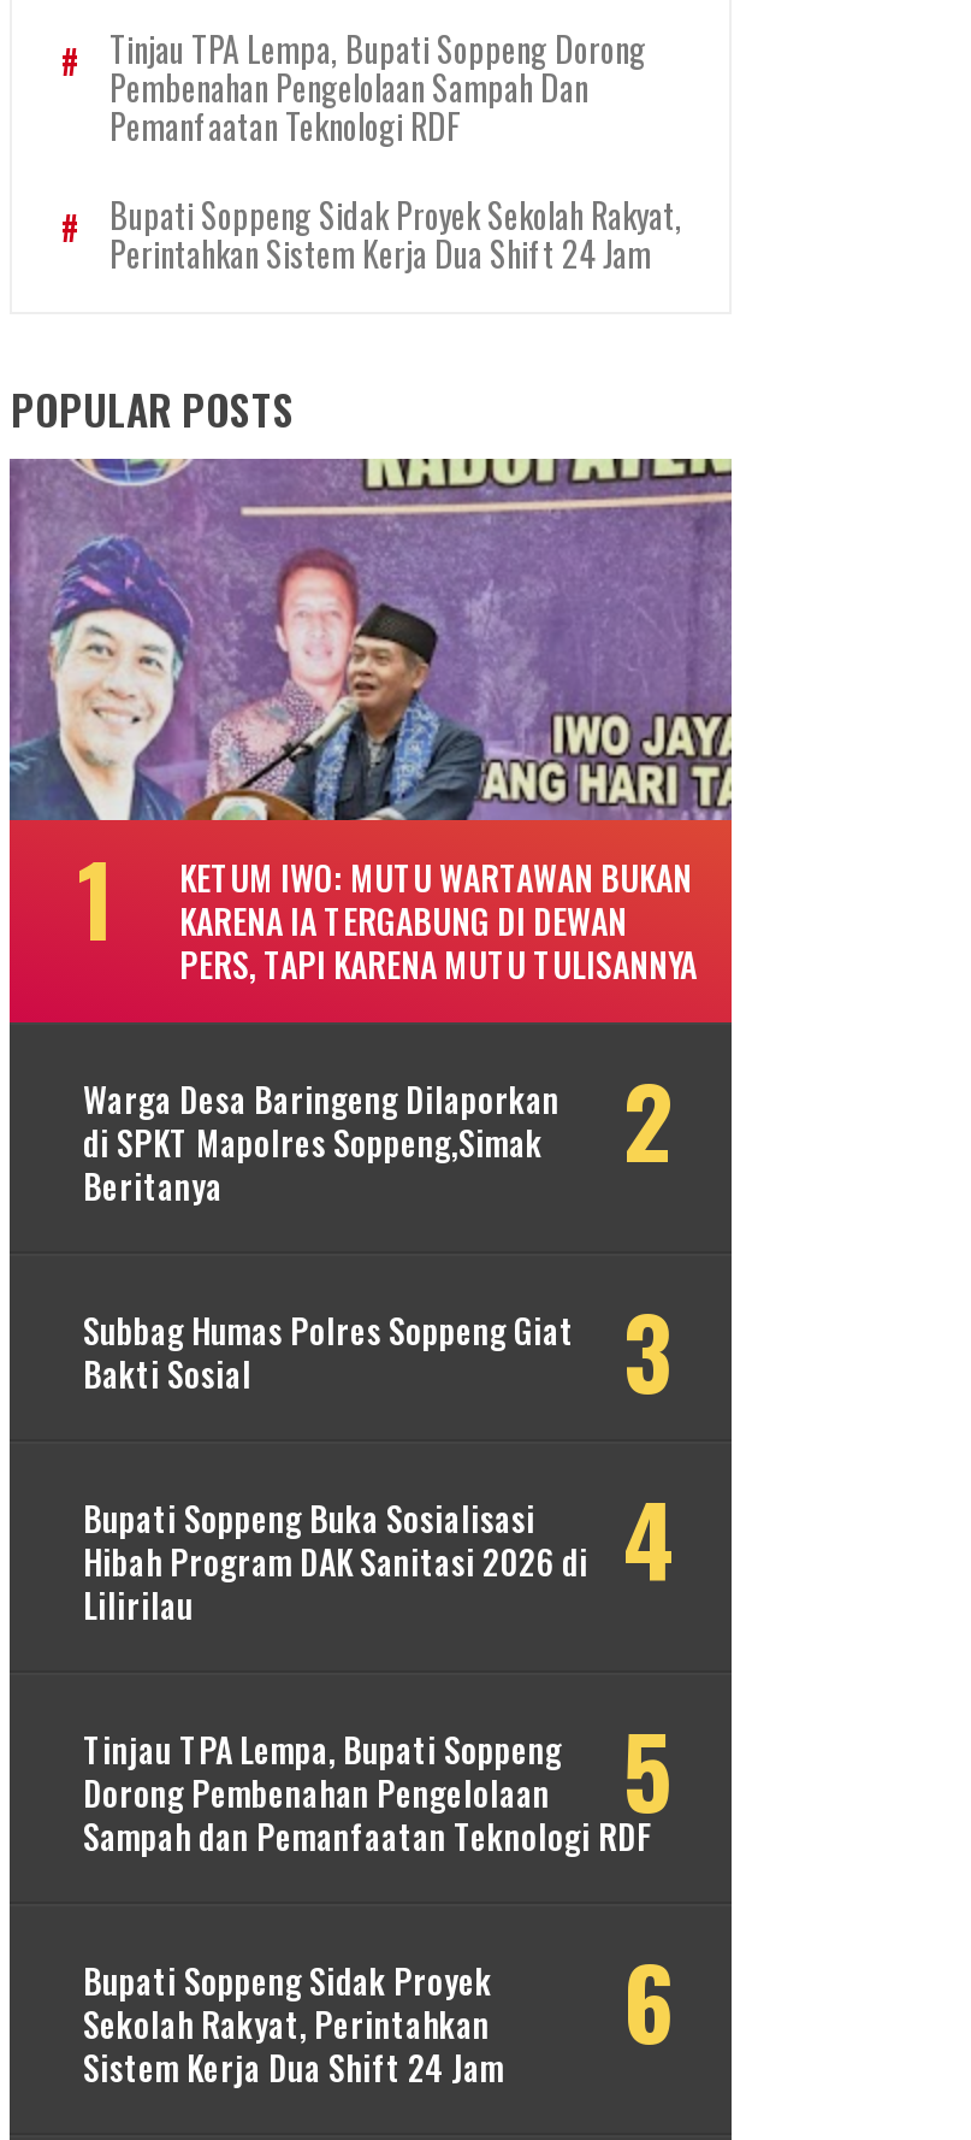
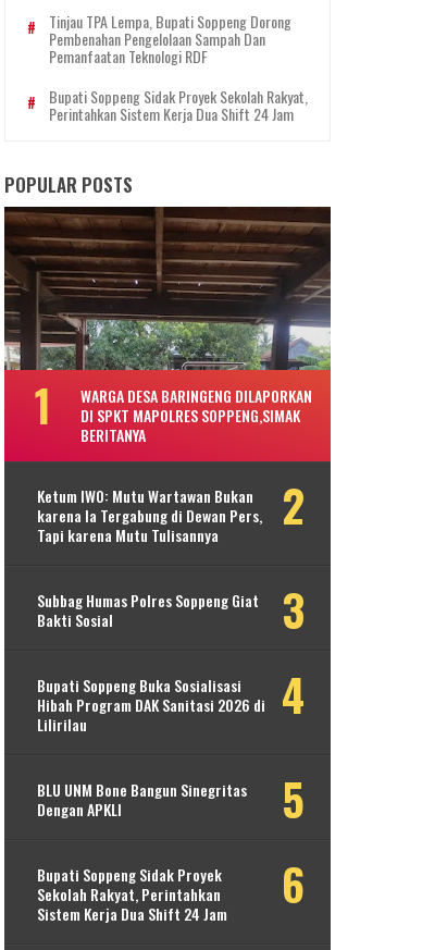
[7,456,734,989] [image] | KETUM IWO: MUTU WARTAWAN BUKAN | KARENA IA TERGABUNG DI DEWAN | PERS, TAPI KARENA MUTU TULISANNYA -> [3,206,332,446] [image] | WARGA DESA BARINGENG DILAPORKAN | DI SPKT MAPOLRES SOPPENG,SIMAK | BERITANYA
[83,1073,559,1211] Warga Desa Baringeng Dilaporkan | di SPKT Mapolres Soppeng,Simak | Beritanya -> [38,484,263,546] Ketum IWO: Mutu Wartawan Bukan | karena Ia Tergabung di Dewan Pers, | Tapi karena Mutu Tulisannya
[83,1724,651,1861] Tinjau TPA Lempa, Bupati Soppeng | Dorong Pembenahan Pengelolaan | Sampah dan Pemanfaatan Teknologi RDF -> [38,778,247,821] BLU UNM Bone Bangun Sinegritas | Dengan APKLI

